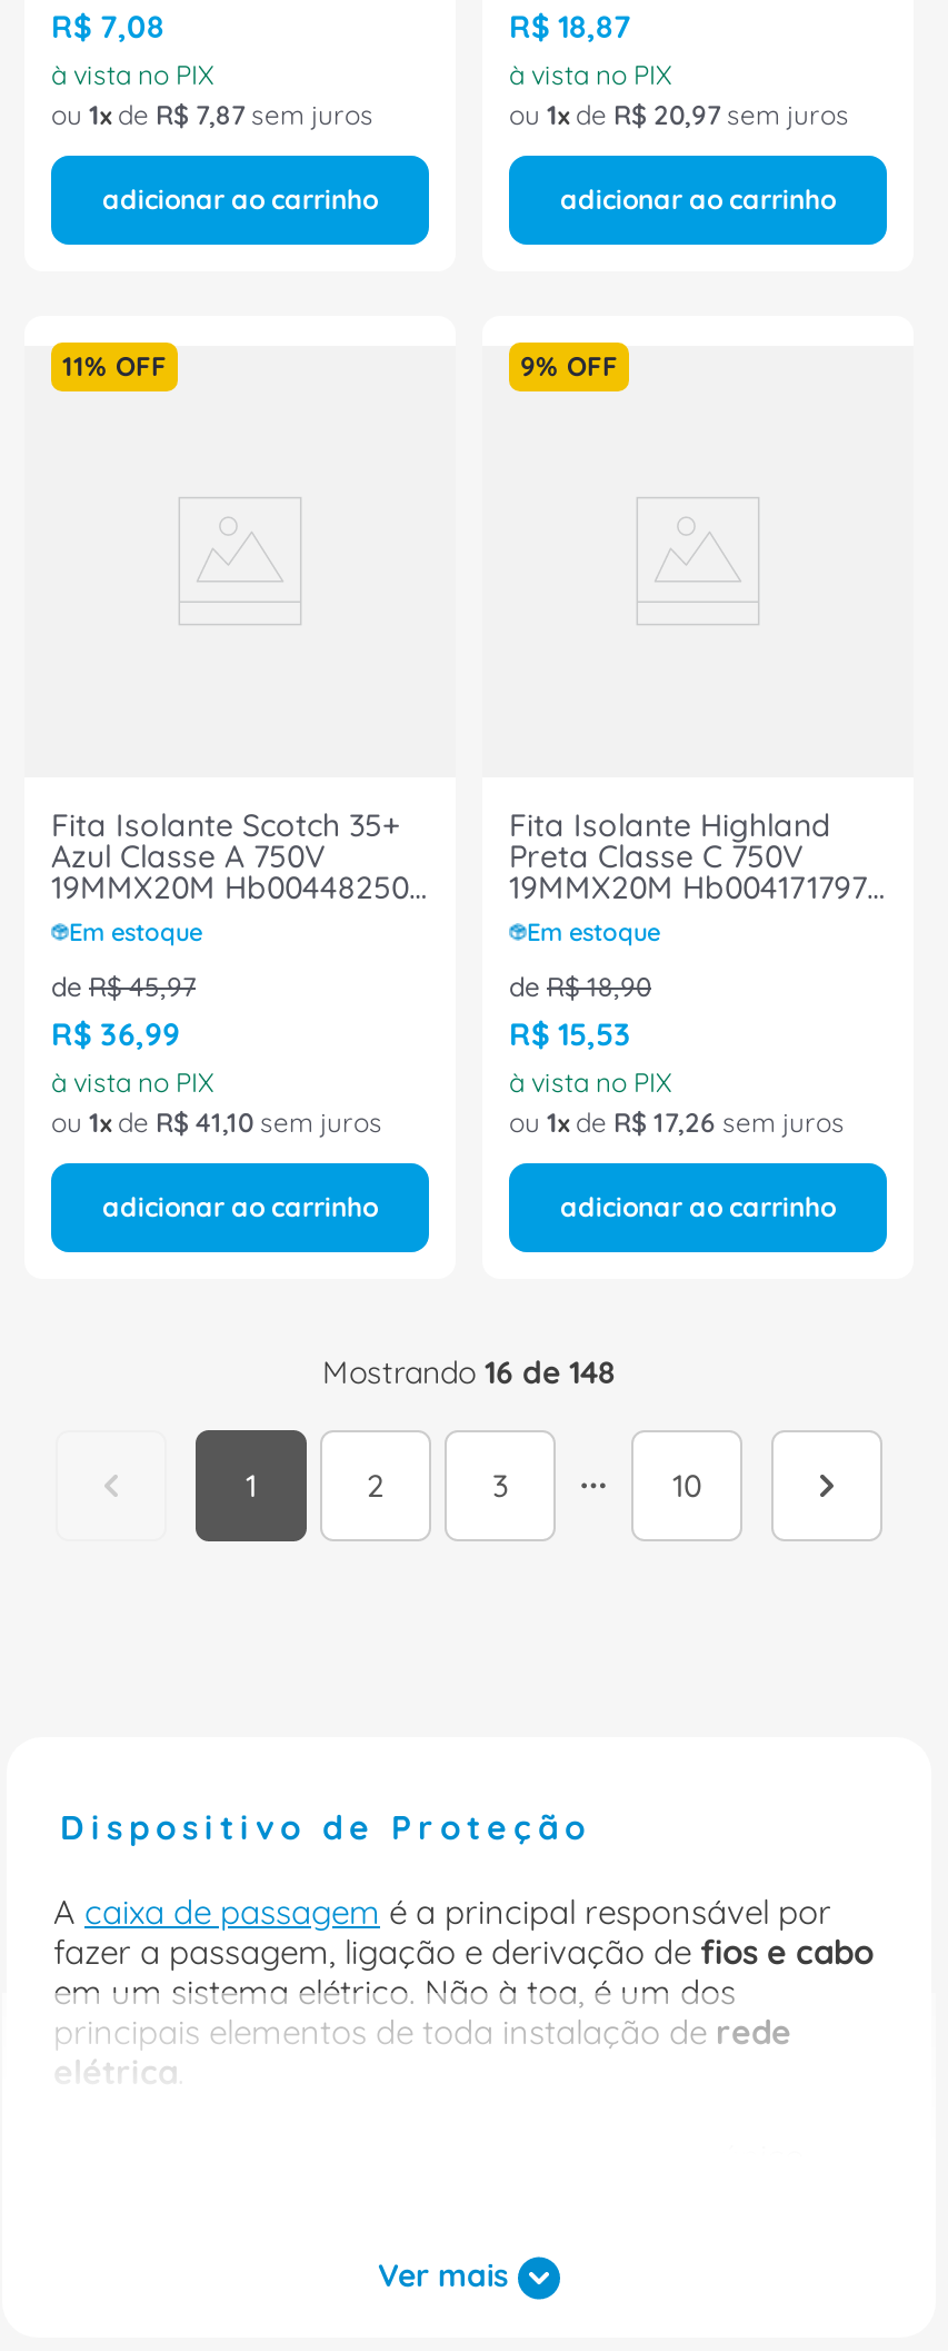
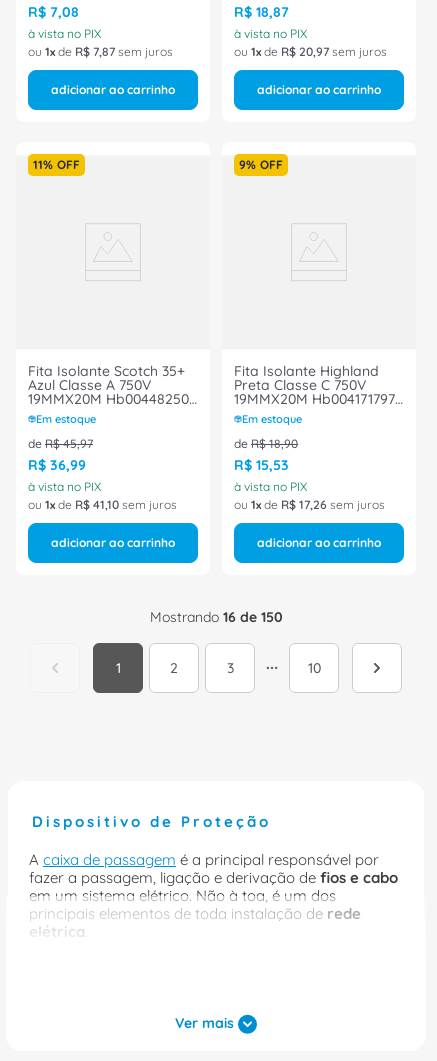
[322,1352,616,1392] Mostrando 16 de 148 -> [149,608,282,626] Mostrando 16 de 150

